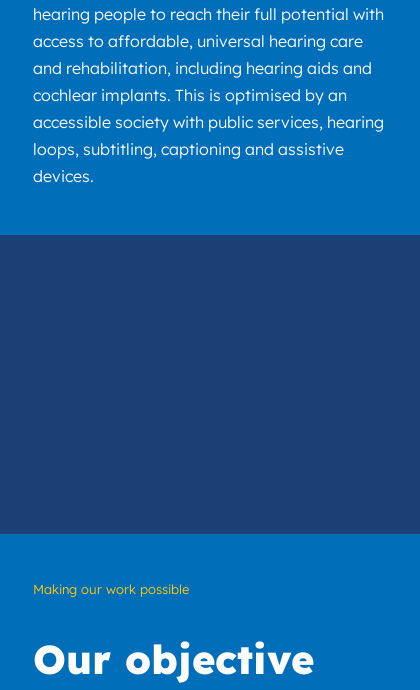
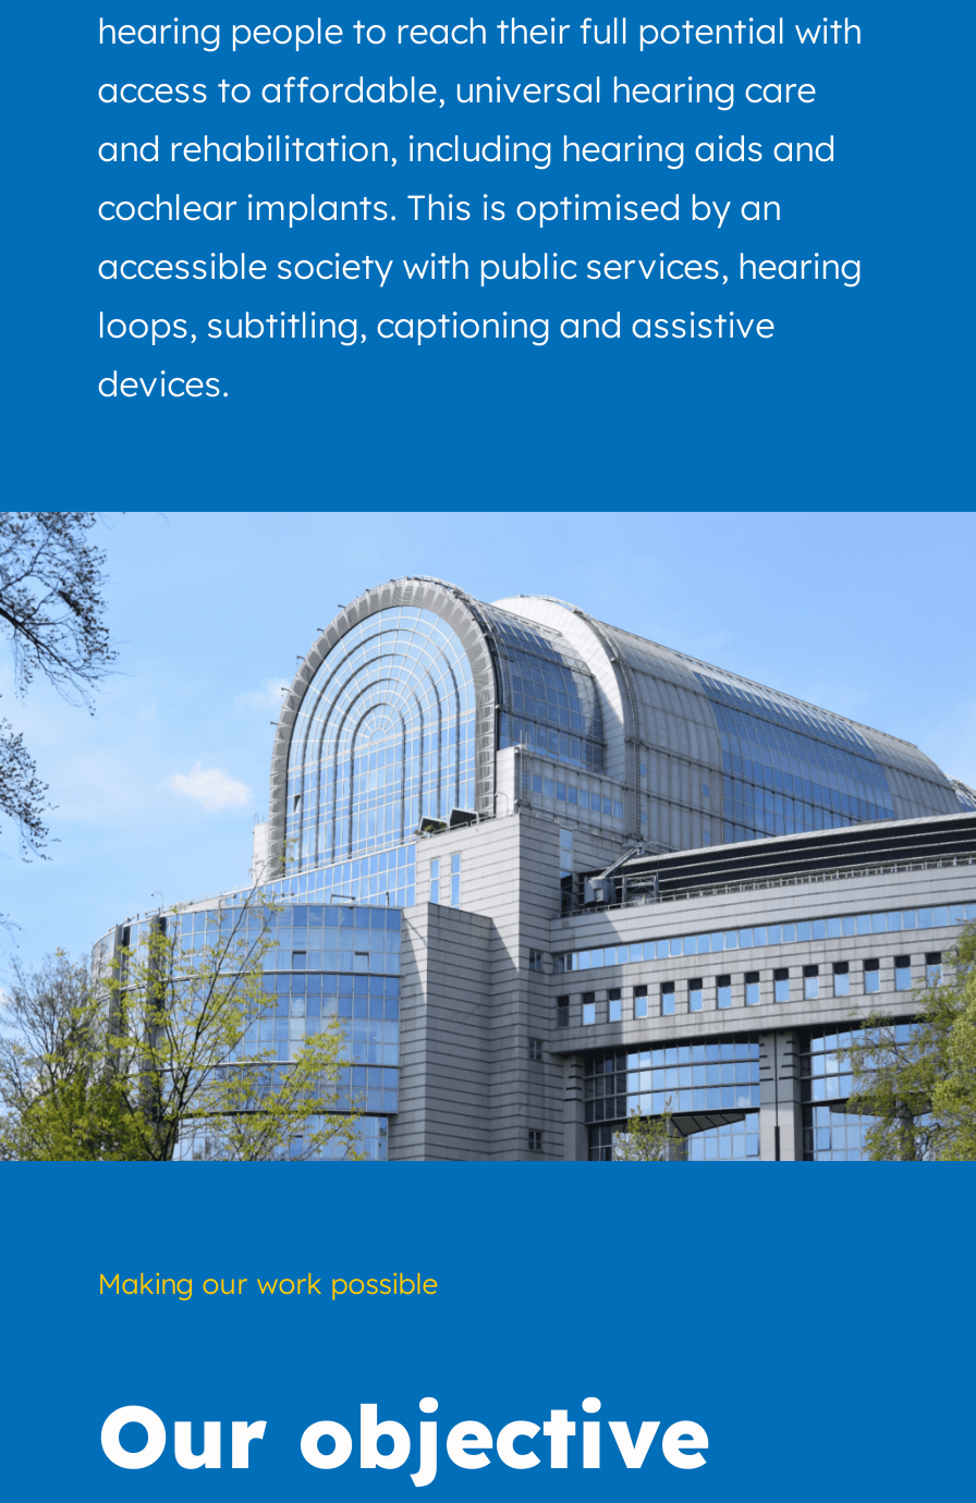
none -> [7,510,969,1163] [image]

